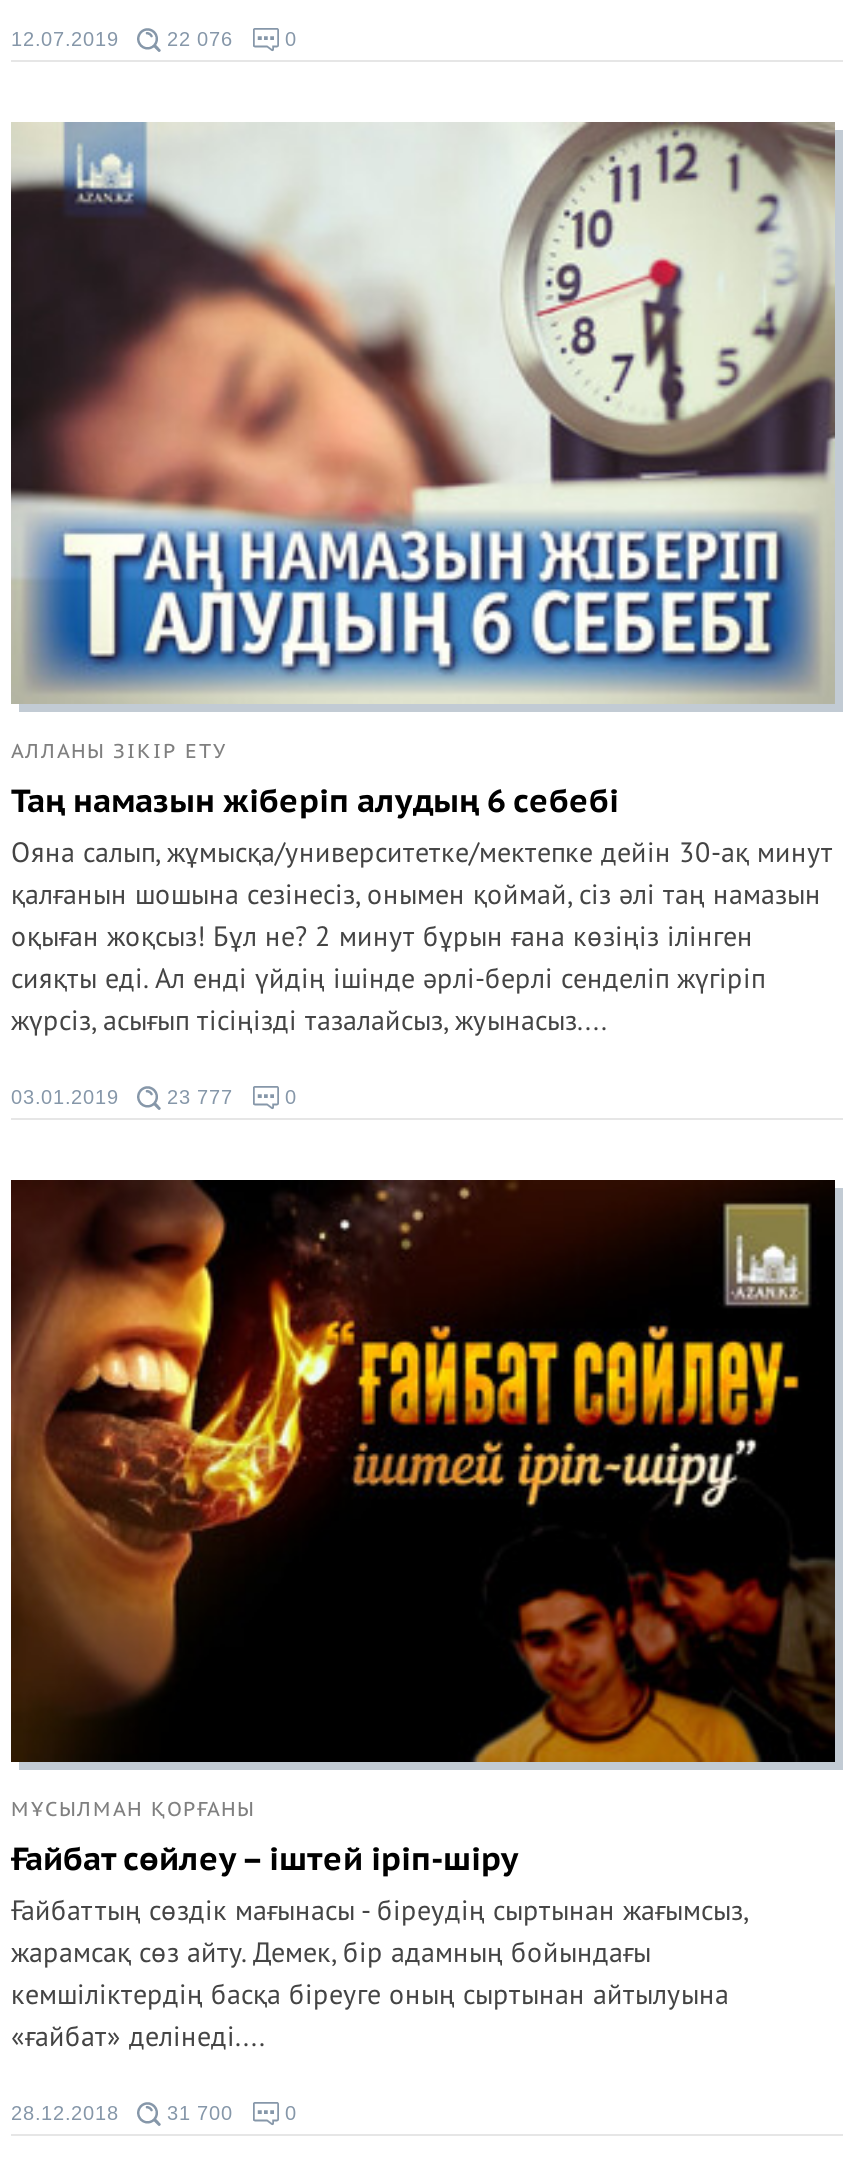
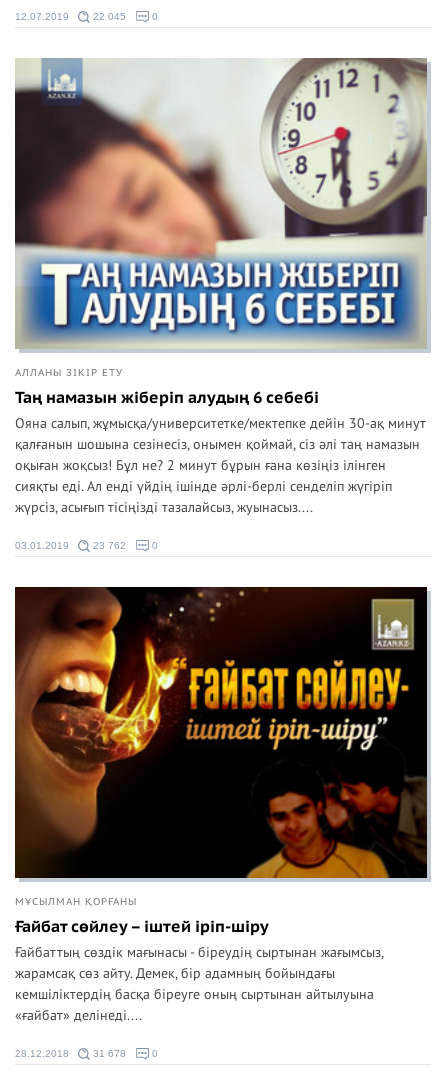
[11,27,233,49] 12.07.2019 22 076 -> [15,11,126,22] 12.07.2019 22 045
[11,1085,233,1107] 03.01.2019 23 777 -> [15,540,126,551] 03.01.2019 23 762
[11,2102,233,2124] 28.12.2018 31 700 -> [15,1048,126,1059] 28.12.2018 31 678

